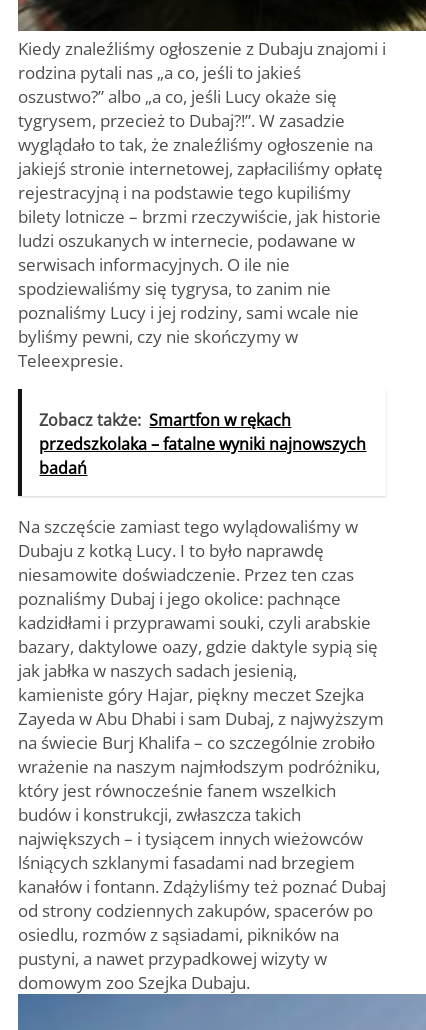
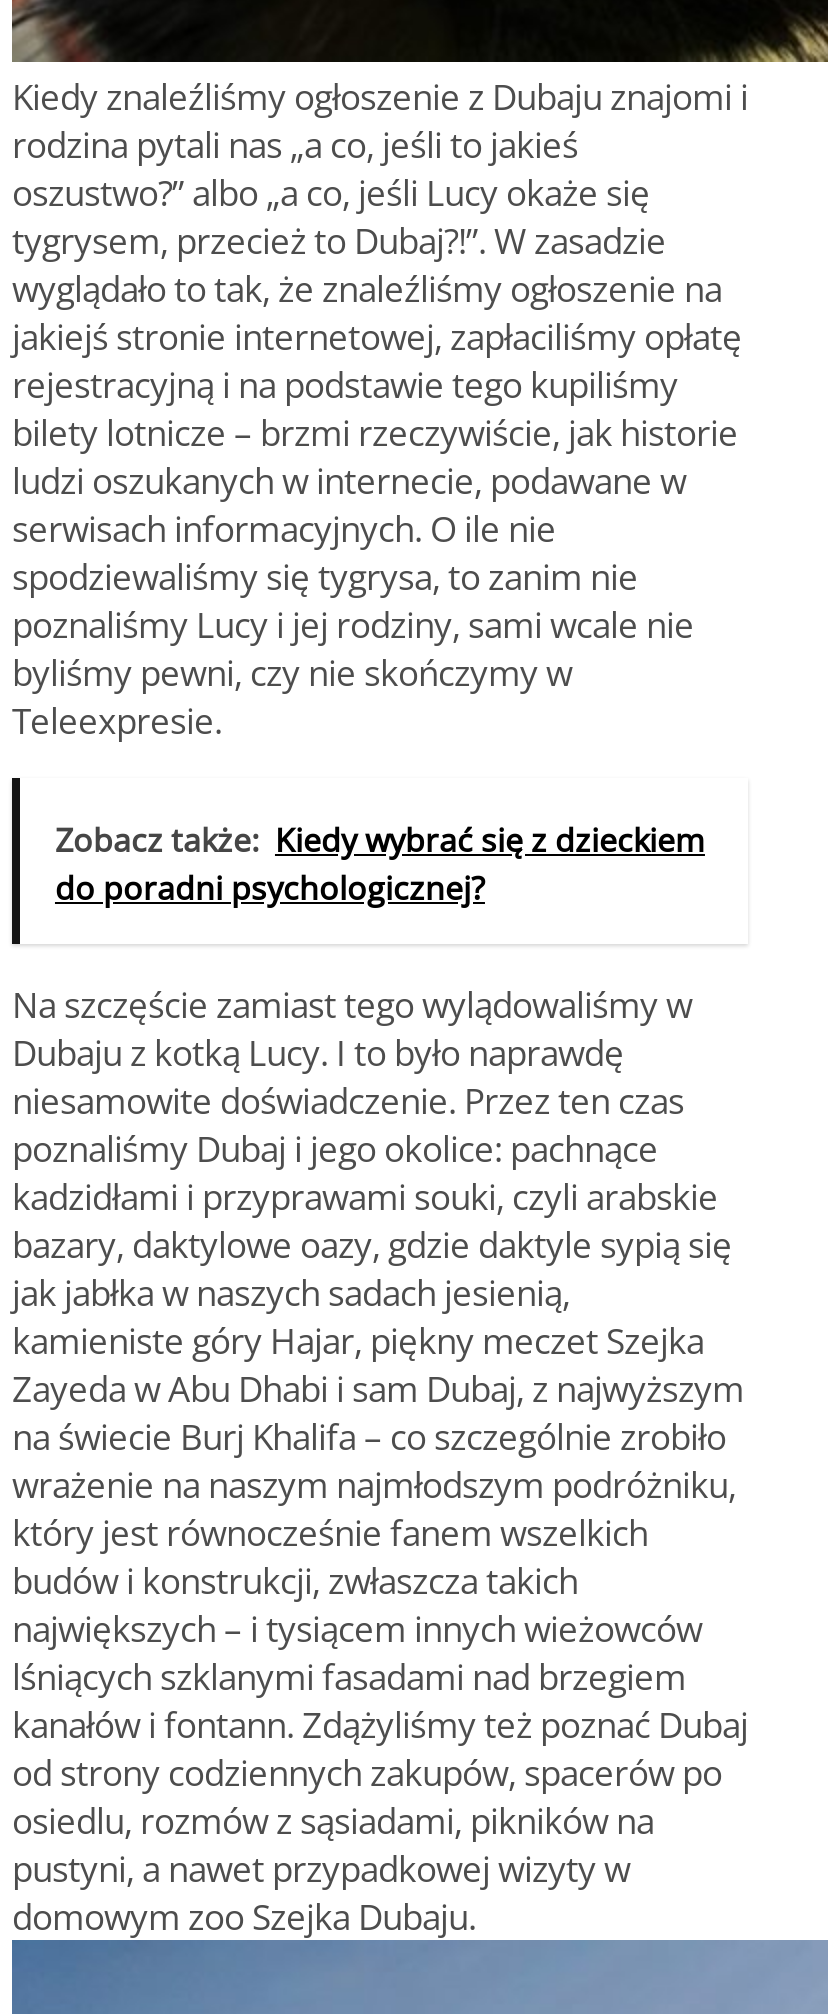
[39,409,366,479] Zobacz także: Smartfon w rękach | przedszkolaka – fatalne wyniki najnowszych | badań -> [55,818,705,910] Zobacz także: Kiedy wybrać się z dzieckiem | do poradni psychologicznej?

